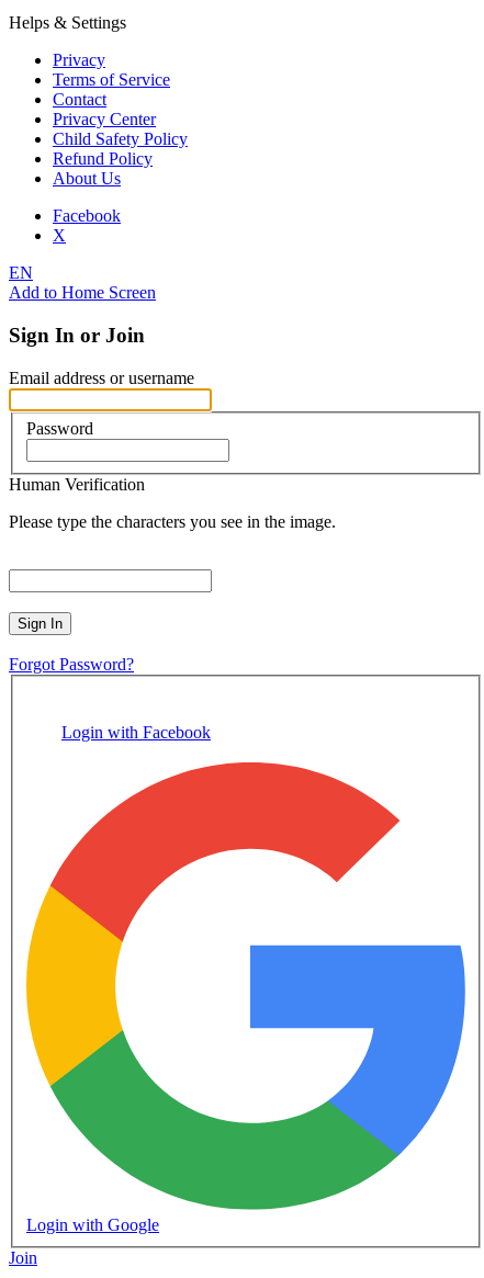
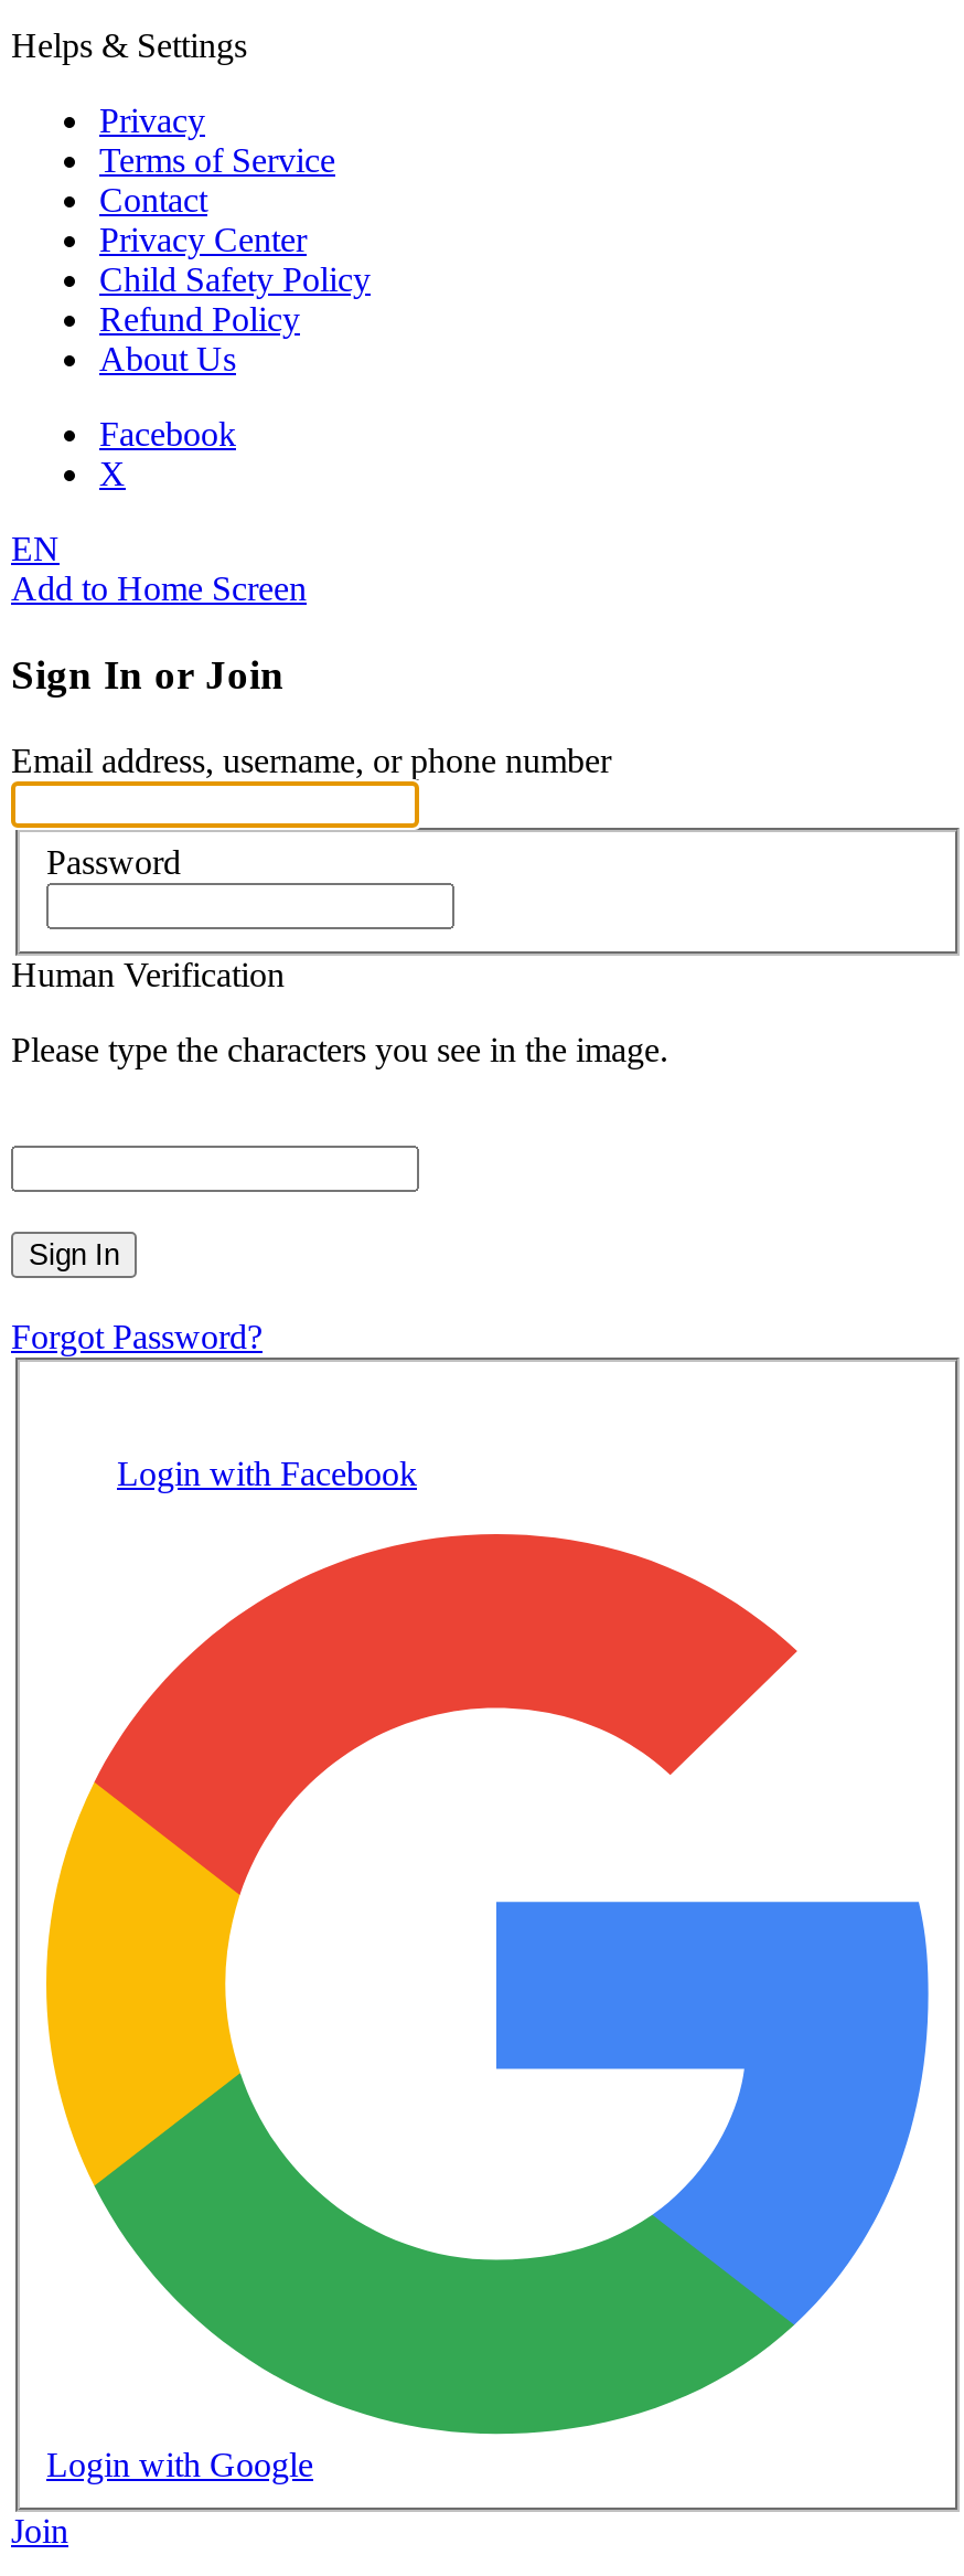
[9,368,194,387] Email address or username -> [11,741,611,779] Email address, username, or phone number

